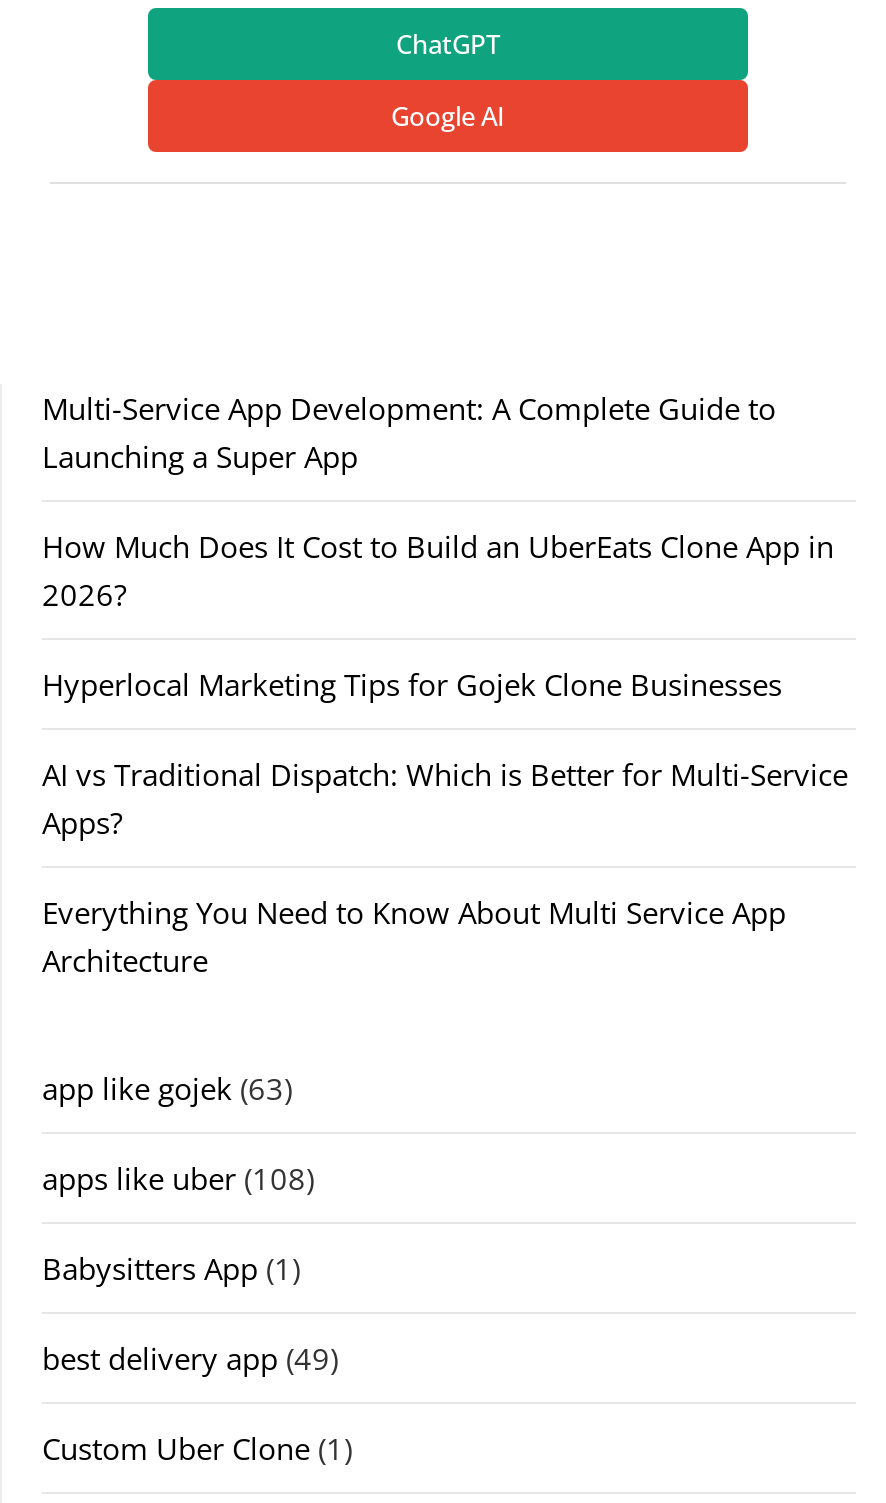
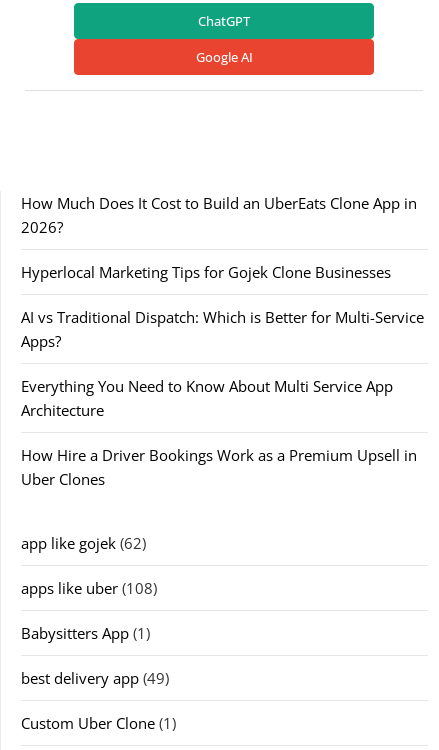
[42,388,776,476] Multi-Service App Development: A Complete Guide to | Launching a Super App -> none
moved [42,526,848,980] -> [21,193,424,420]: How Much Does It Cost to Build an UberEats Clone App in | 2026? | Hyperlocal Marketing Tips for Gojek Clone Businesses | AI vs Traditional Dispatch: Which is Better for Multi-Service | Apps? | Everything You Need to Know About Multi Service App | Architecture
[42,1068,292,1108] app like gojek (63) -> [21,445,417,553] How Hire a Driver Bookings Work as a Premium Upsell in | Uber Clones | app like gojek (62)

